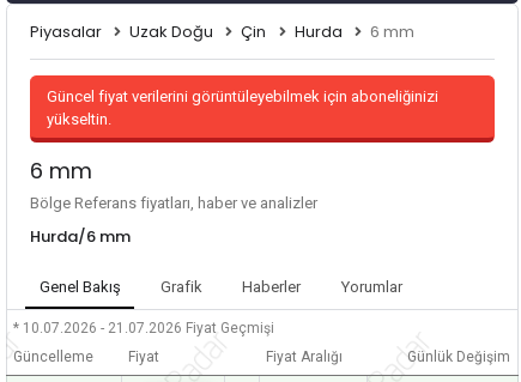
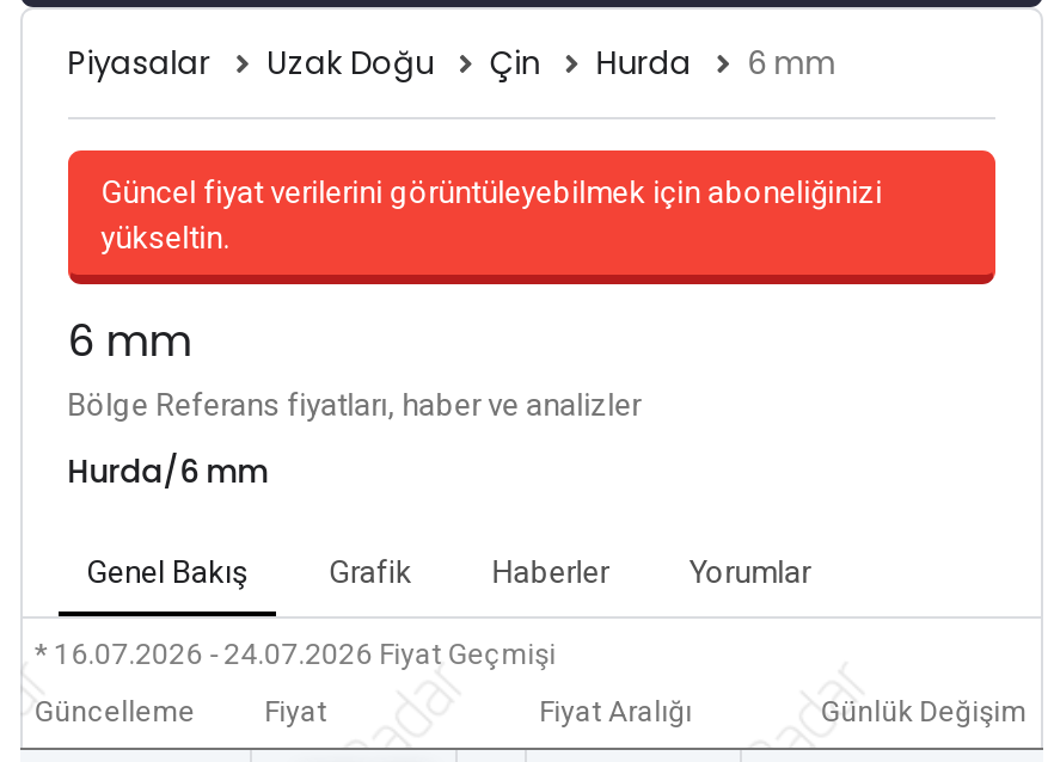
[13,320,274,336] * 10.07.2026 - 21.07.2026 Fiyat Geçmişi -> [35,638,556,671] * 16.07.2026 - 24.07.2026 Fiyat Geçmişi

